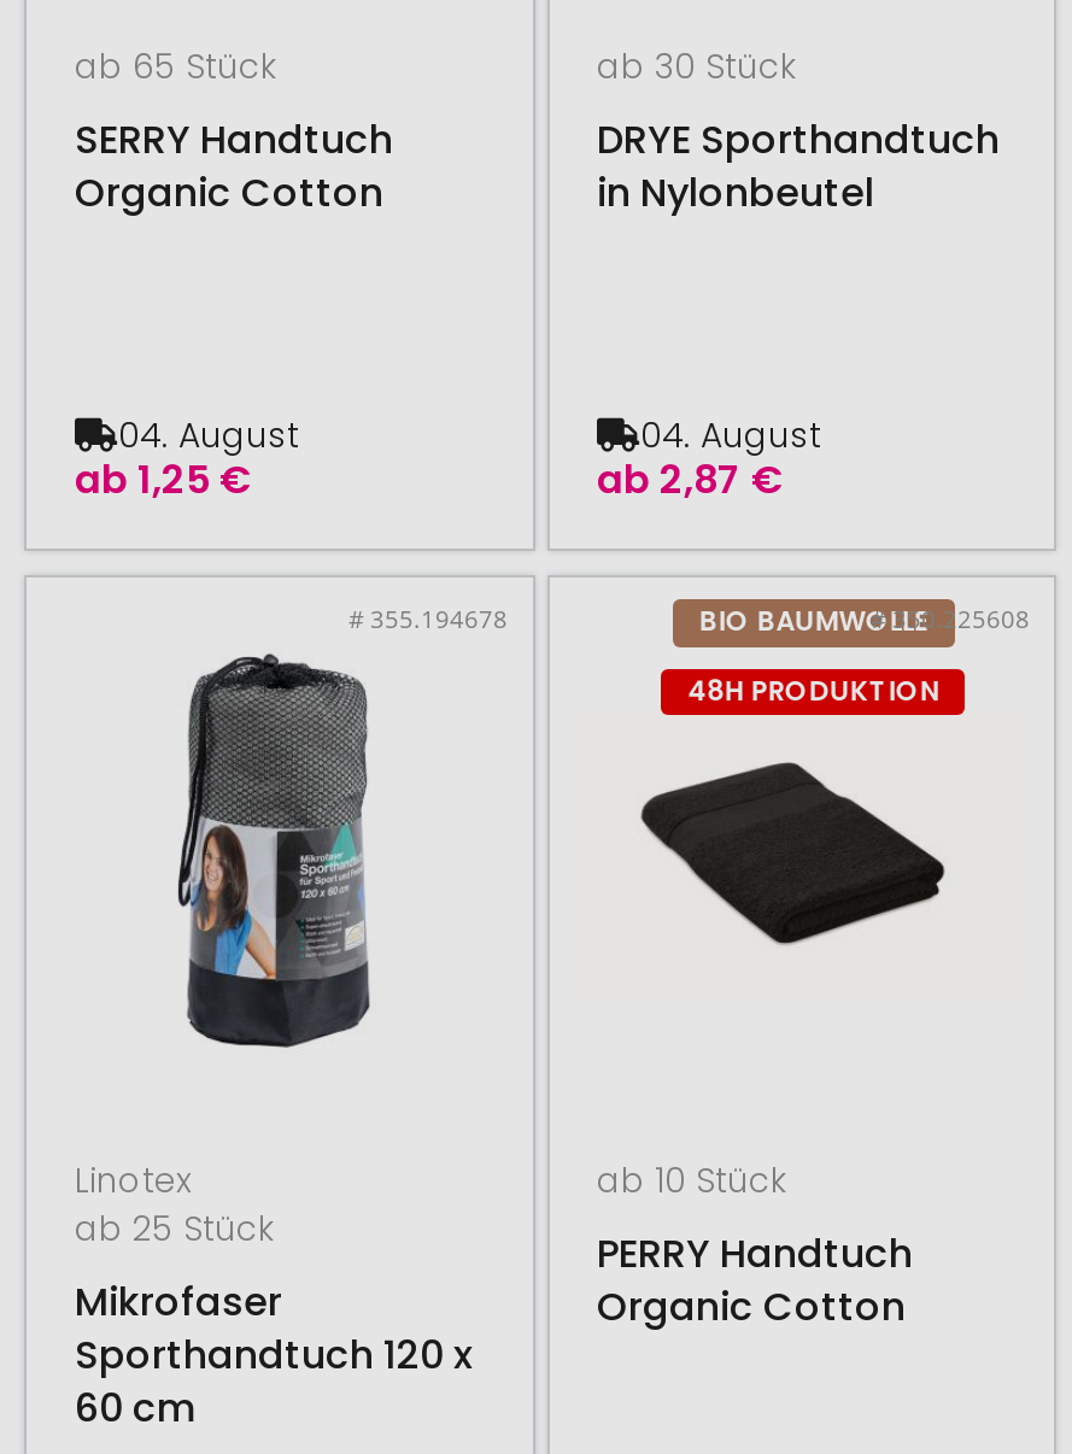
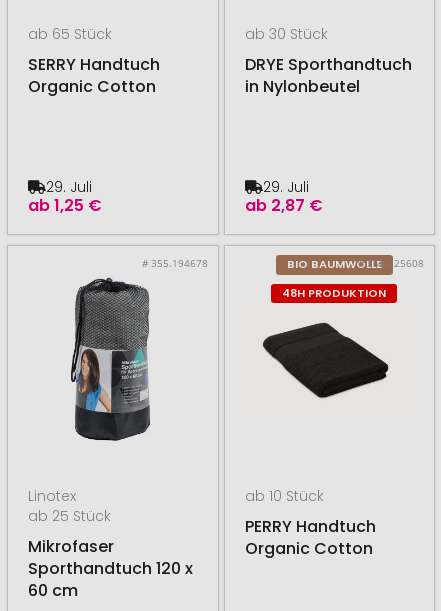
[118,411,299,459] 04. August -> [46,177,92,197] 29. Juli
[640,411,821,459] 04. August -> [262,177,308,197] 29. Juli

